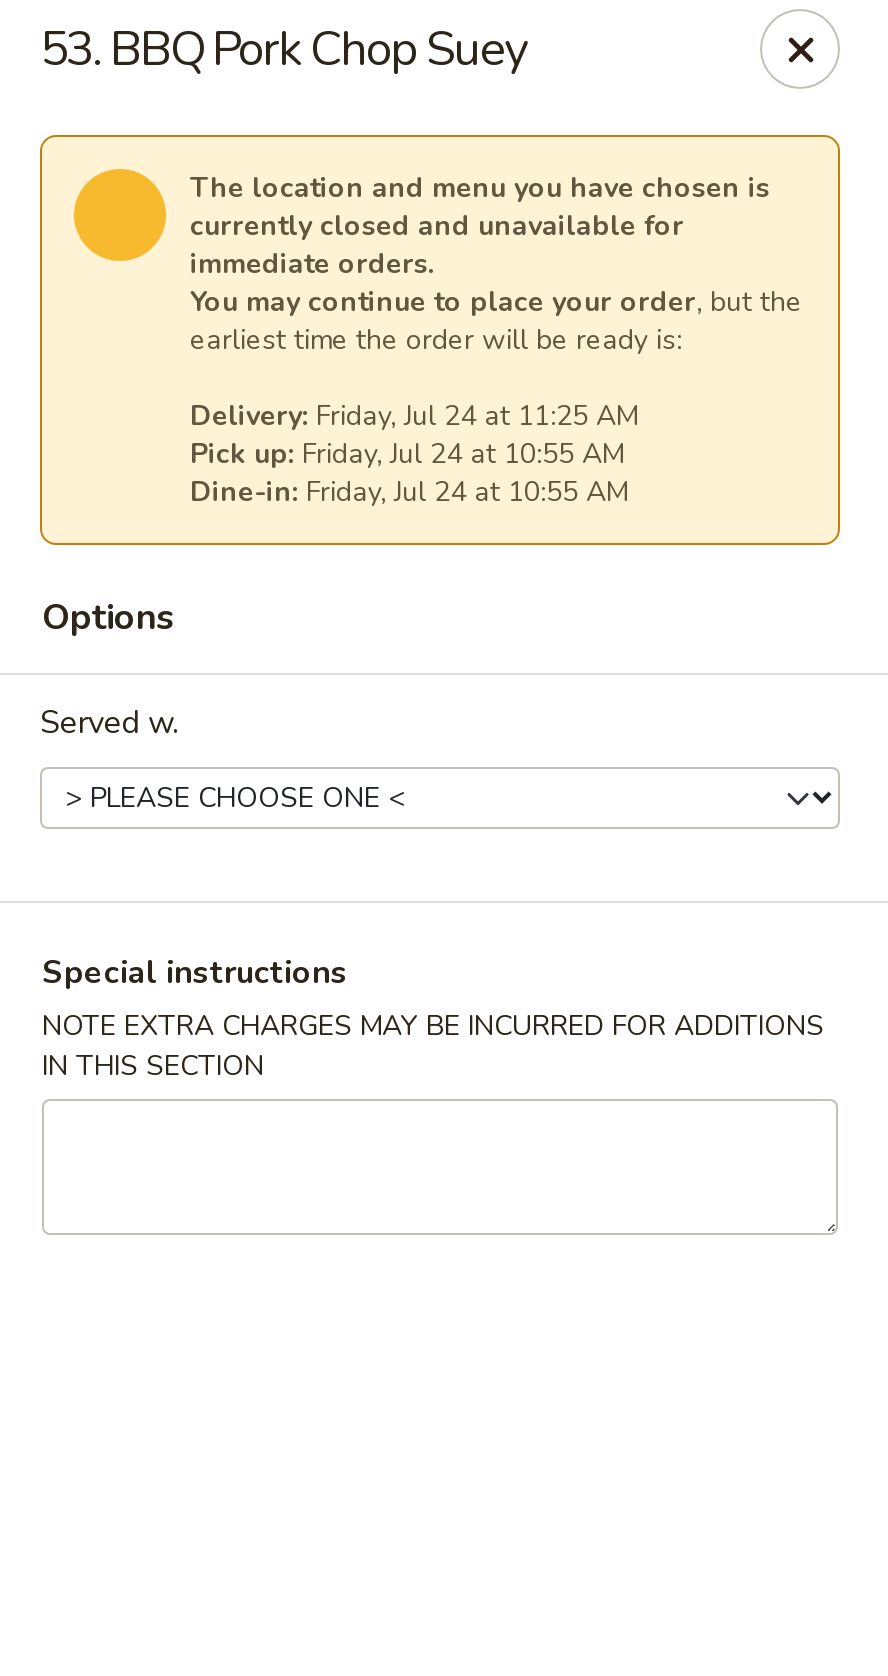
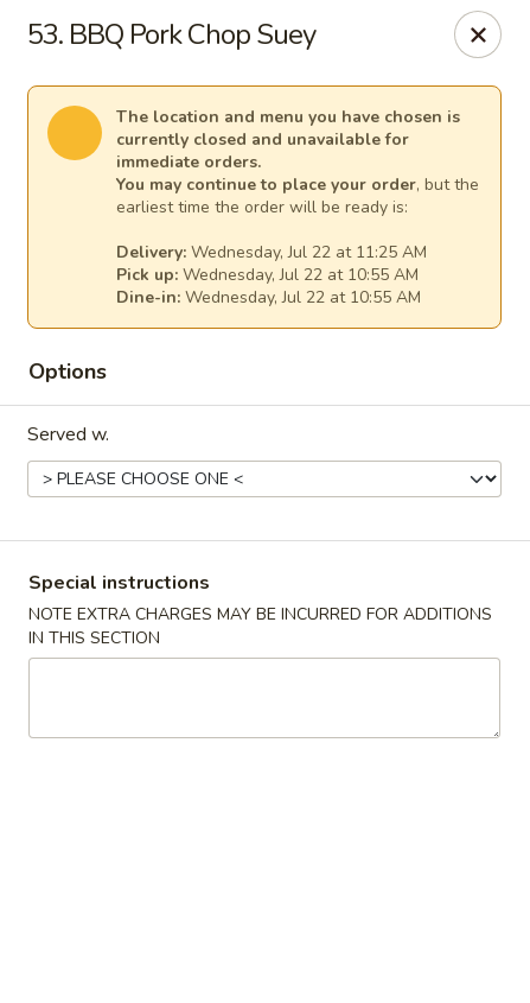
[190,397,638,435] Delivery: Friday, Jul 24 at 11:25 AM -> [116,241,427,264] Delivery: Wednesday, Jul 22 at 11:25 AM
[190,435,624,473] Pick up: Friday, Jul 24 at 10:55 AM -> [116,264,419,286] Pick up: Wednesday, Jul 22 at 10:55 AM
[190,473,628,511] Dine-in: Friday, Jul 24 at 10:55 AM -> [116,286,421,309] Dine-in: Wednesday, Jul 22 at 10:55 AM

